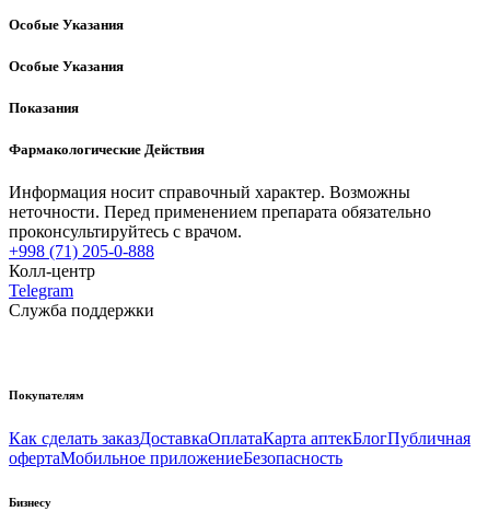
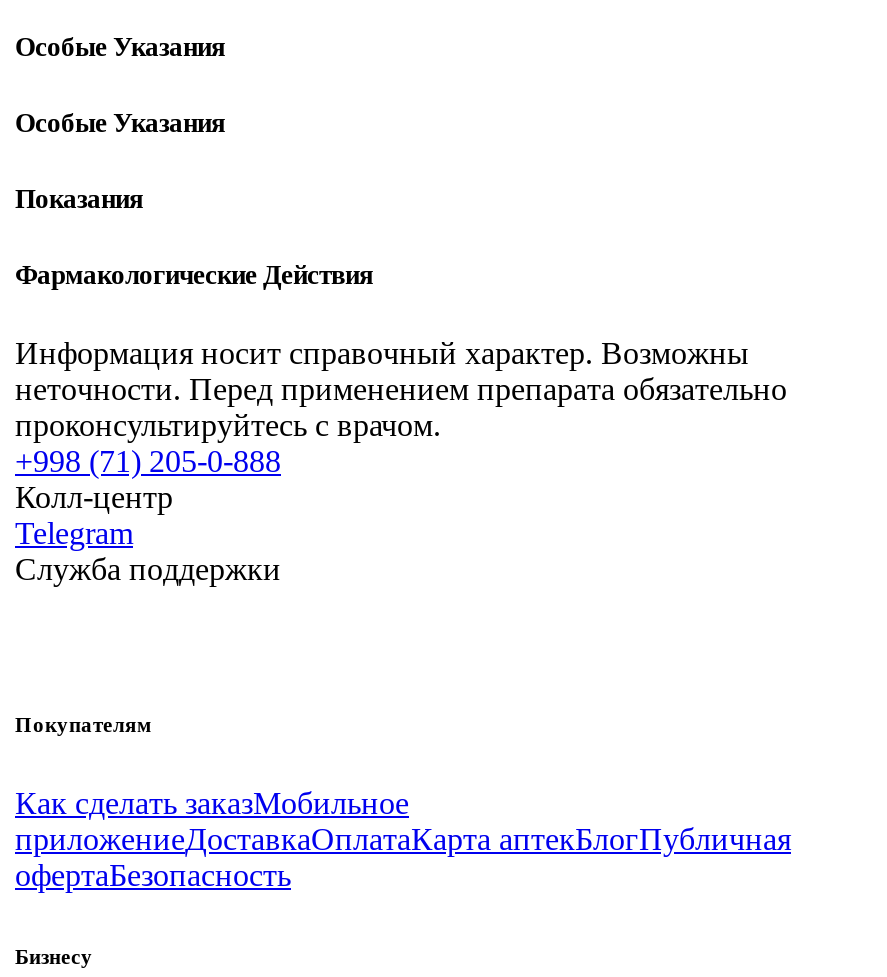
[9,429,470,467] Как сделать заказДоставкаОплатаКарта аптекБлогПубличная | офертаМобильное приложениеБезопасность -> [15,786,791,892] Как сделать заказМобильное | приложениеДоставкаОплатаКарта аптекБлогПубличная | офертаБезопасность

